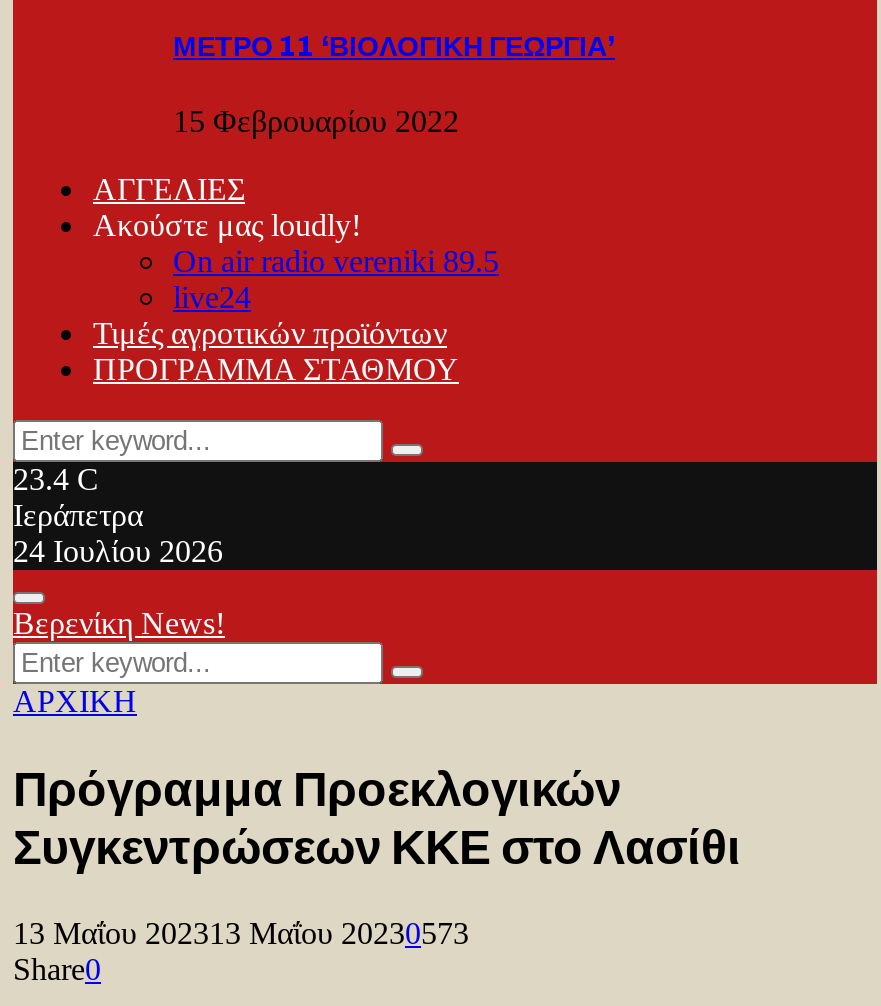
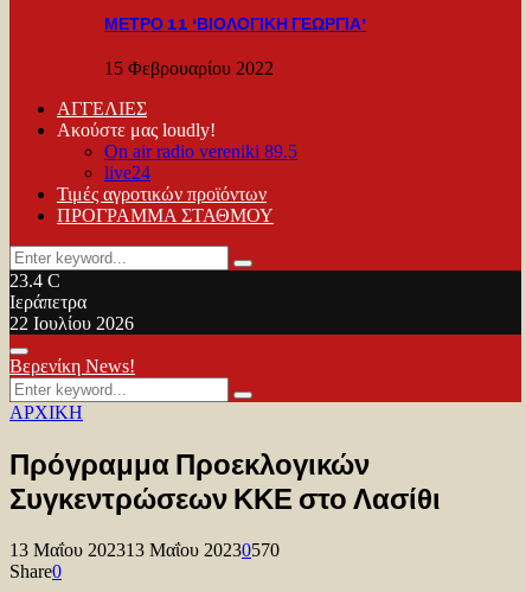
[13,534,223,568] 24 Ιουλίου 2026 -> [9,313,134,333] 22 Ιουλίου 2026
[13,915,469,949] 13 Μαΐου 202313 Μαΐου 20230573 -> [9,539,280,560] 13 Μαΐου 202313 Μαΐου 20230570

